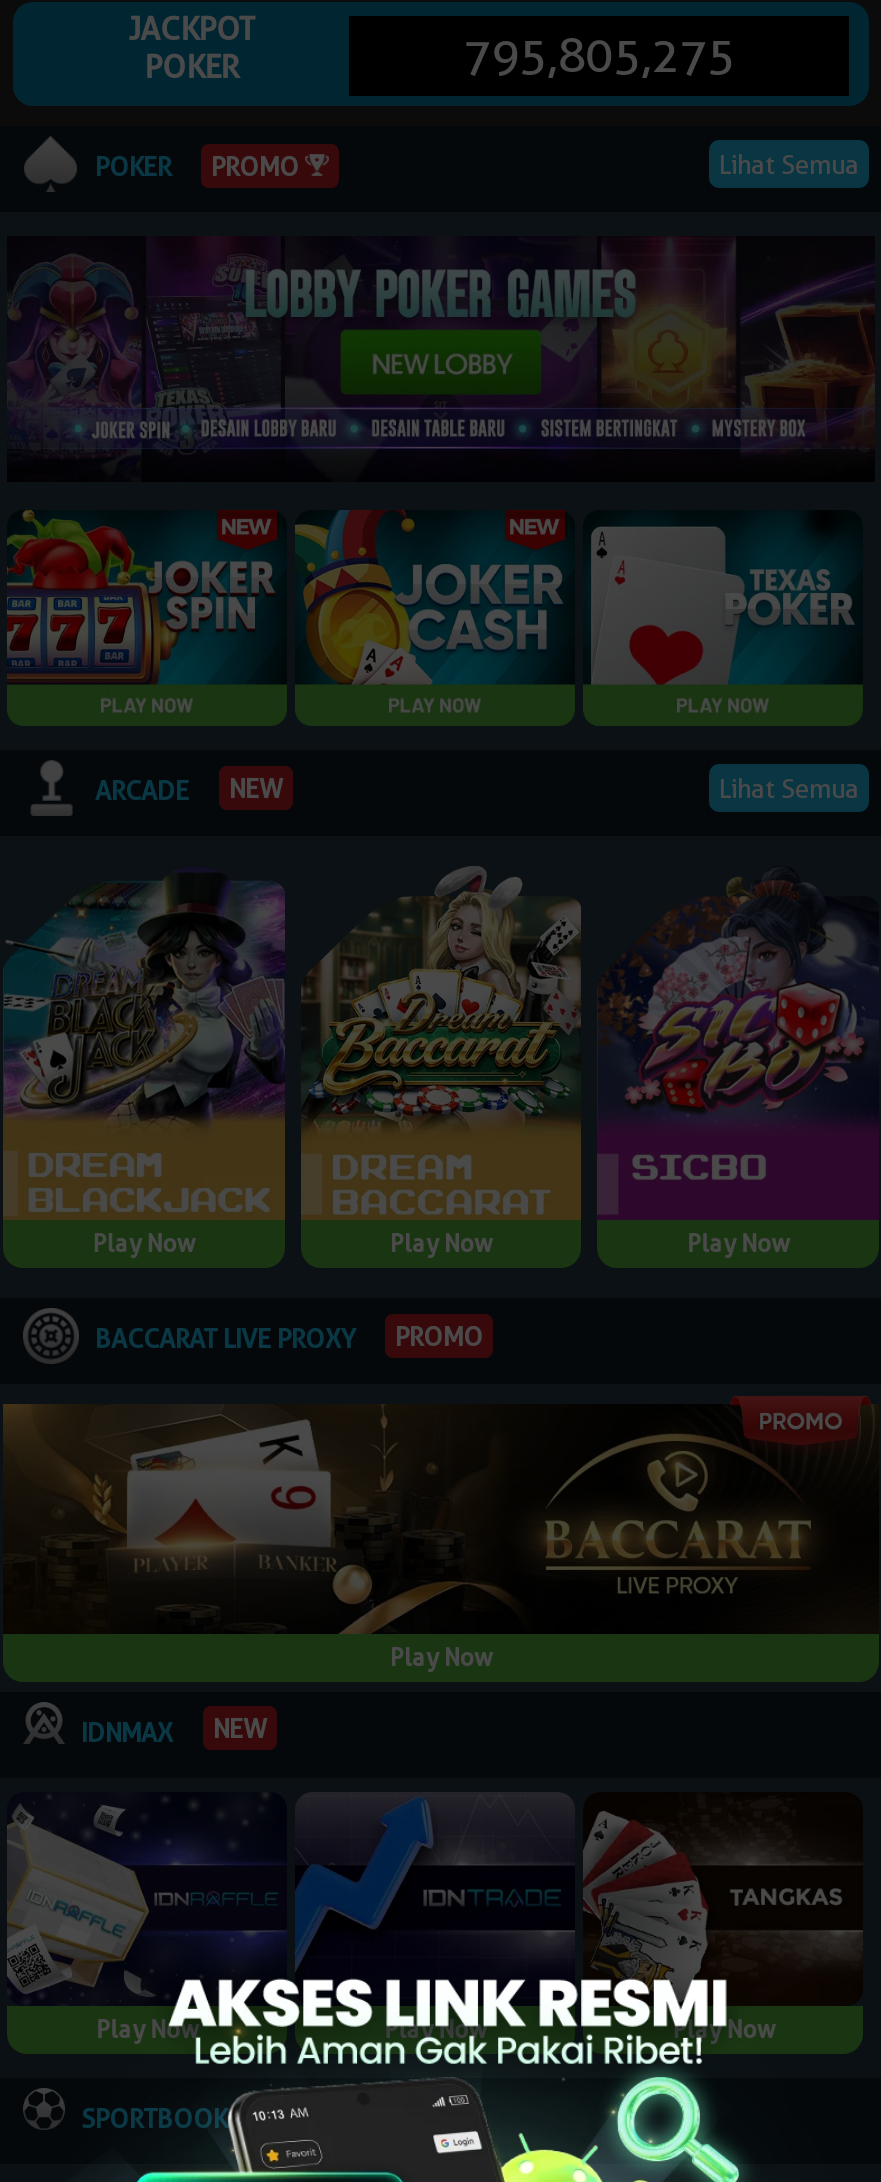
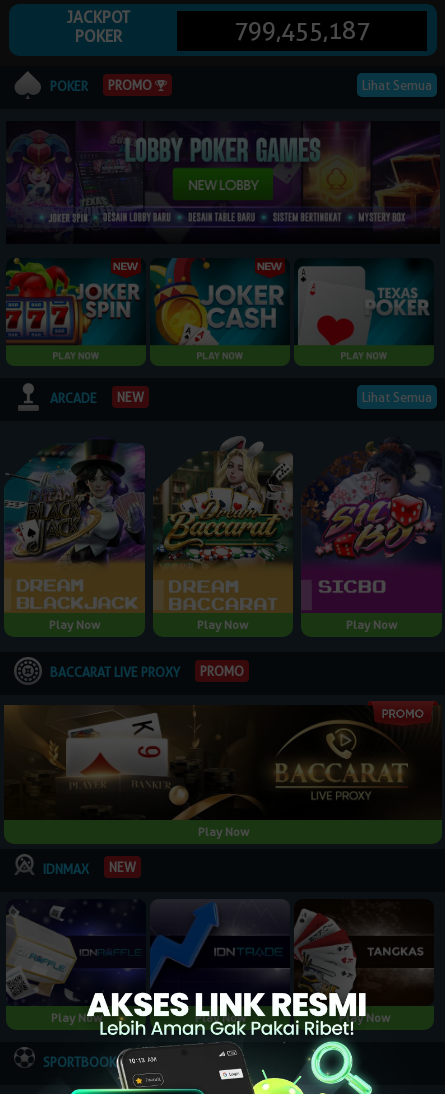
[463,27,735,85] 795,805,275 -> [234,16,370,45] 799,455,187

